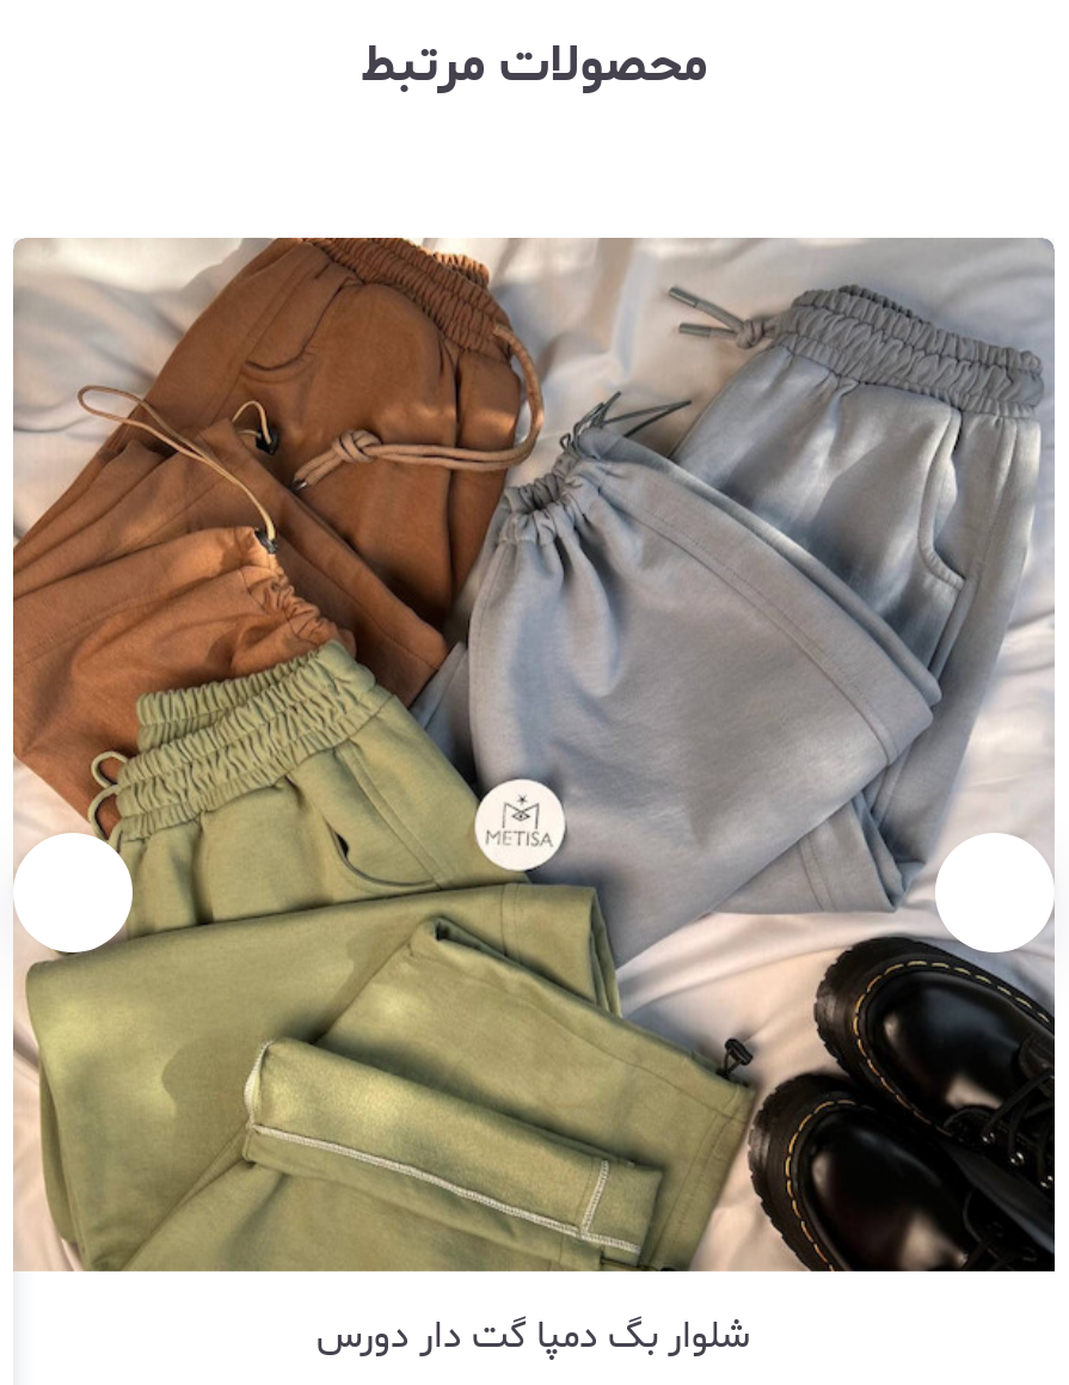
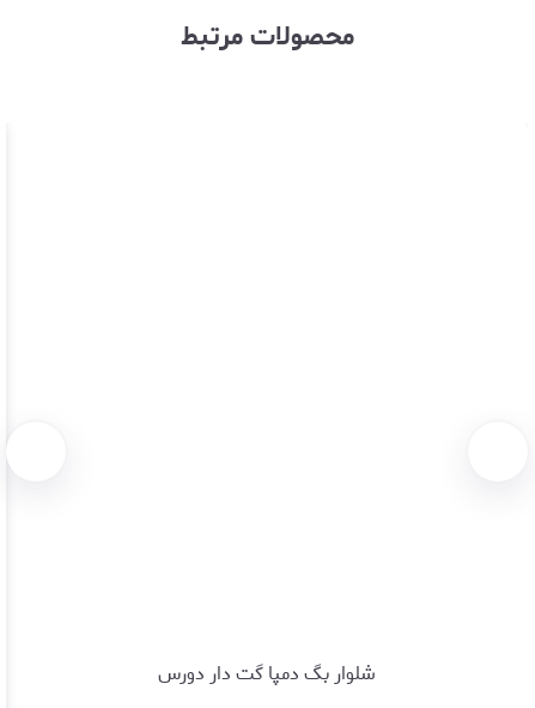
[11,235,1057,1275] [image] -> none

